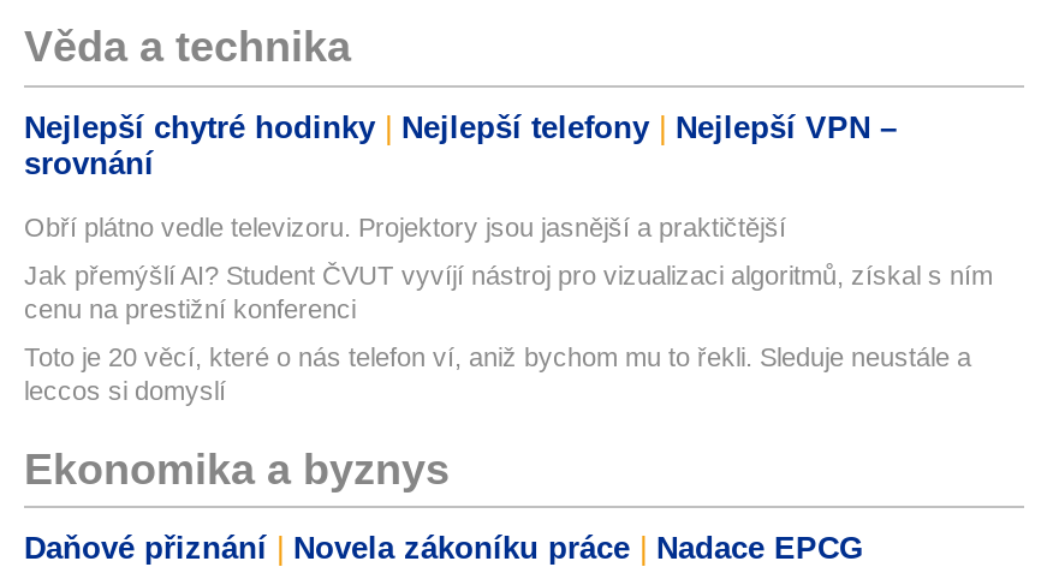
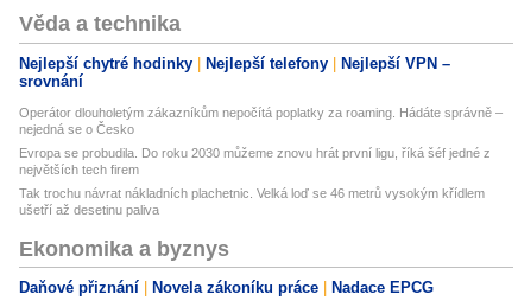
[24,212,786,241] Obří plátno vedle televizoru. Projektory jsou jasnější a praktičtější -> [19,105,503,136] Operátor dlouholetým zákazníkům nepočítá poplatky za roaming. Hádáte správně – | nejedná se o Česko
[24,260,993,323] Jak přemýšlí AI? Student ČVUT vyvíjí nástroj pro vizualizaci algoritmů, získal s ním | cenu na prestižní konferenci -> [19,146,491,176] Evropa se probudila. Do roku 2030 můžeme znovu hrát první ligu, říká šéf jedné z | největších tech firem
[24,342,971,404] Toto je 20 věcí, které o nás telefon ví, aniž bychom mu to řekli. Sleduje neustále a | leccos si domyslí -> [19,186,485,217] Tak trochu návrat nákladních plachetnic. Velká loď se 46 metrů vysokým křídlem | ušetří až desetinu paliva

